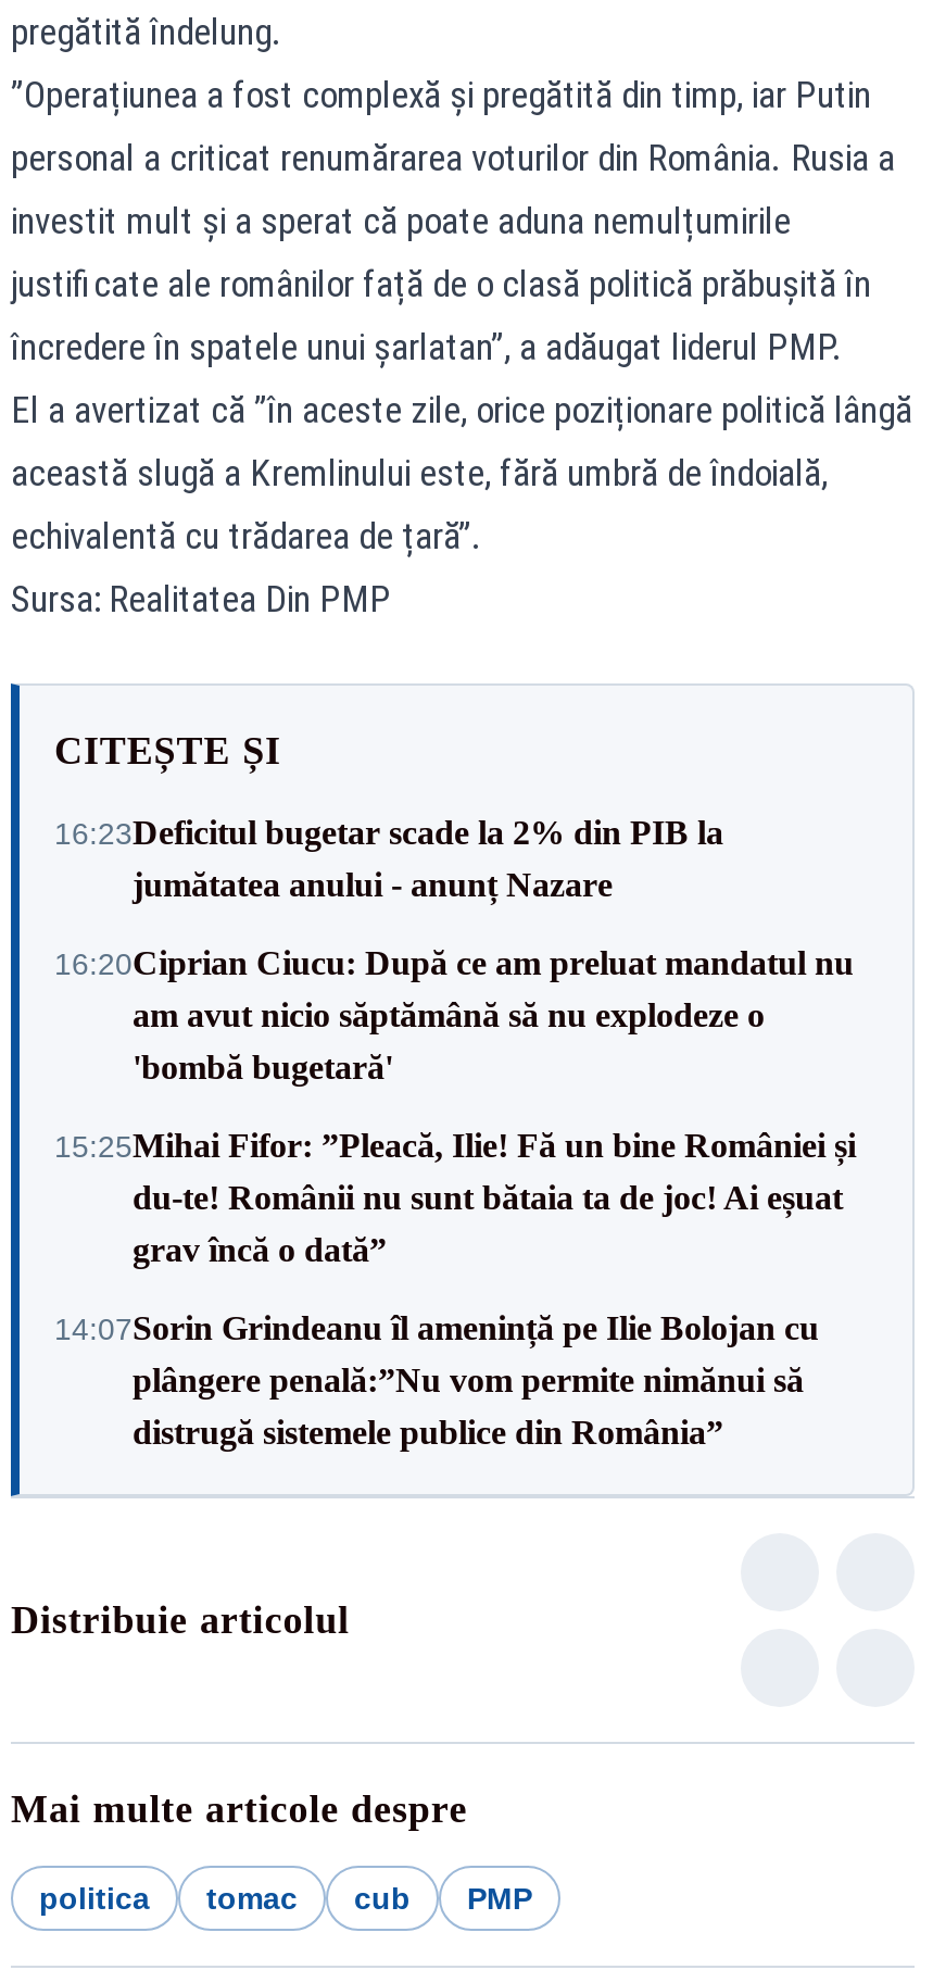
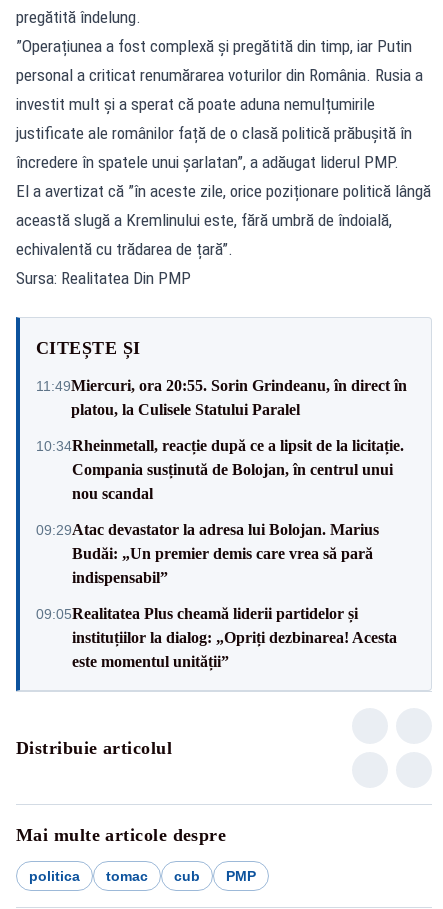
[54,814,723,903] 16:23Deficitul bugetar scade la 2% din PIB la | jumătatea anului - anunț Nazare -> [36,376,407,417] 11:49Miercuri, ora 20:55. Sorin Grindeanu, în direct în | platou, la Culisele Statului Paralel
[54,944,854,1086] 16:20Ciprian Ciucu: După ce am preluat mandatul nu | am avut nicio săptămână să nu explodeze o | 'bombă bugetară' -> [36,436,404,501] 10:34Rheinmetall, reacție după ce a lipsit de la licitație. | Compania susținută de Bolojan, în centrul unui | nou scandal
[54,1127,856,1268] 15:25Mihai Fifor: ”Pleacă, Ilie! Fă un bine României și | du-te! Românii nu sunt bătaia ta de joc! Ai eșuat | grav încă o dată” -> [36,520,379,585] 09:29Atac devastator la adresa lui Bolojan. Marius | Budăi: „Un premier demis care vrea să pară | indispensabil”
[54,1309,819,1451] 14:07Sorin Grindeanu îl amenință pe Ilie Bolojan cu | plângere penală:”Nu vom permite nimănui să | distrugă sistemele publice din România” -> [36,604,397,669] 09:05Realitatea Plus cheamă liderii partidelor și | instituțiilor la dialog: „Opriți dezbinarea! Acesta | este momentul unității”

